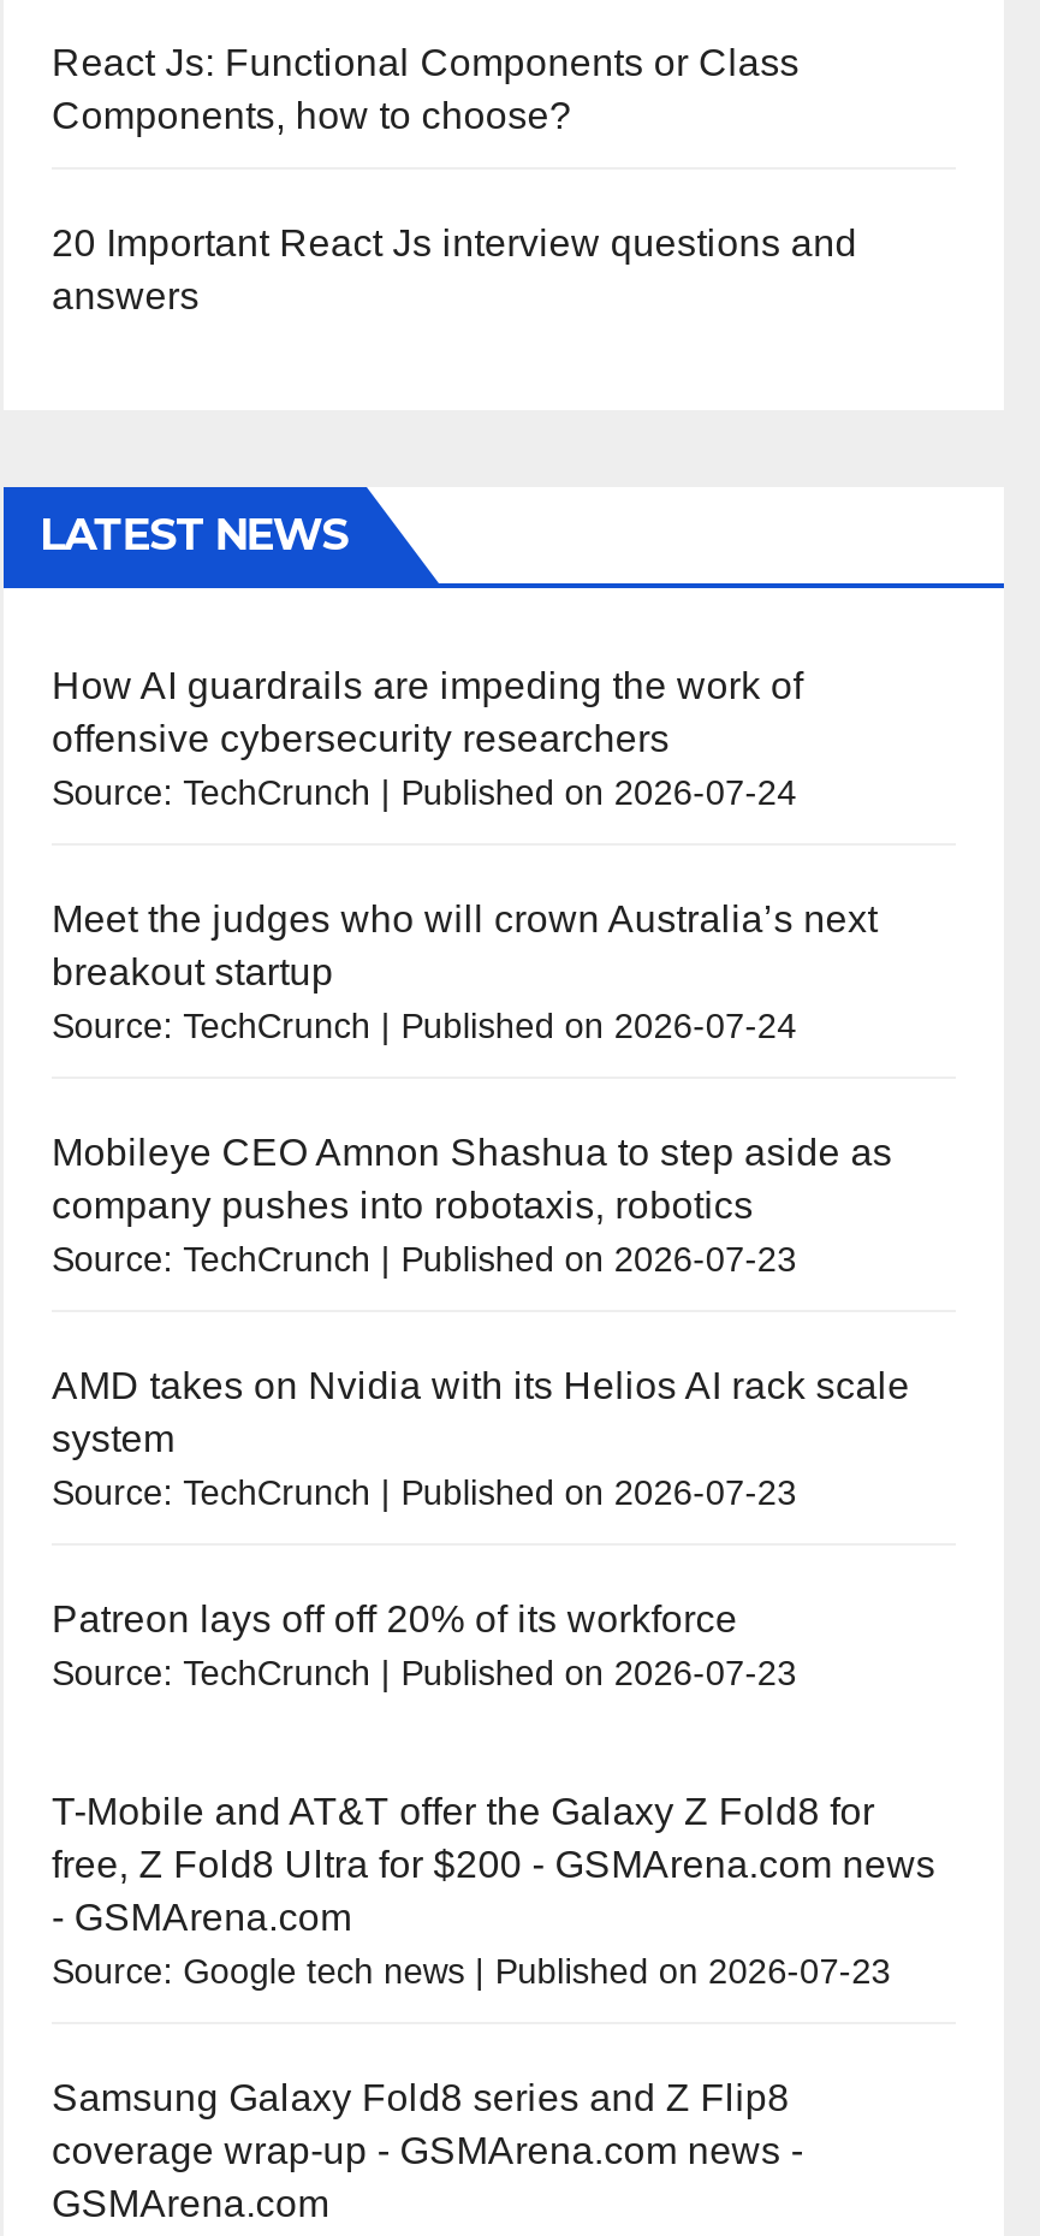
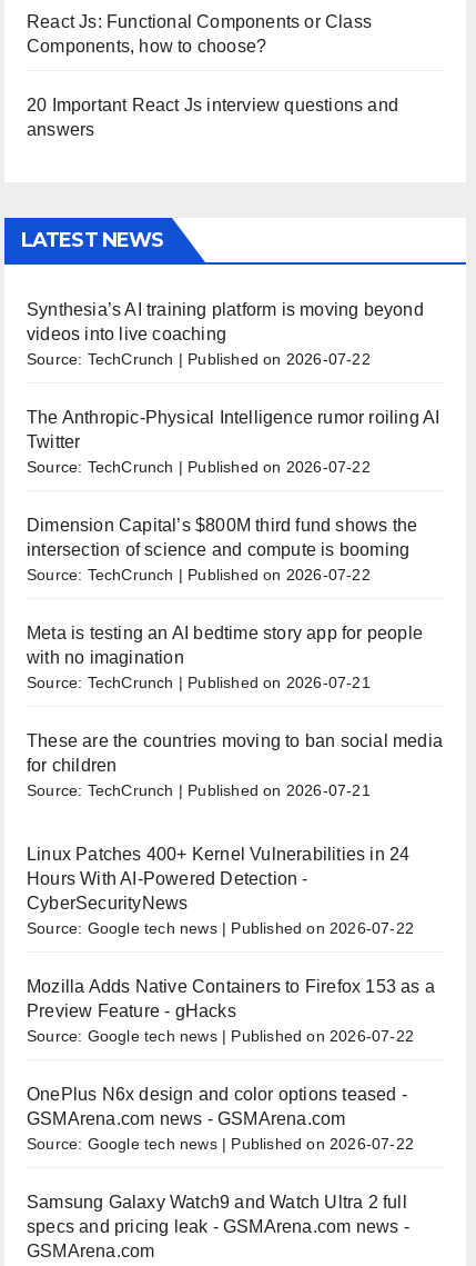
[52,665,936,2171] How AI guardrails are impeding the work of | offensive cybersecurity researchers | Source: TechCrunch Published on 2026-07-24 | Meet the judges who will crown Australia’s next | breakout startup | Source: TechCrunch Published on 2026-07-24 | Mobileye CEO Amnon Shashua to step aside as | company pushes into robotaxis, robotics | Source: TechCrunch Published on 2026-07-23 | AMD takes on Nvidia with its Helios AI rack scale | system | Source: TechCrunch Published on 2026-07-23 | Patreon lays off off 20% of its workforce | Source: TechCrunch Published on 2026-07-23 | T-Mobile and AT&T offer the Galaxy Z Fold8 for | free, Z Fold8 Ultra for $200 - GSMArena.com news | - GSMArena.com | Source: Google tech news Published on 2026-07-23 | Samsung Galaxy Fold8 series and Z Flip8 | coverage wrap-up - GSMArena.com news - -> [27,300,443,1236] Synthesia’s AI training platform is moving beyond | videos into live coaching | Source: TechCrunch Published on 2026-07-22 | The Anthropic-Physical Intelligence rumor roiling AI | Twitter | Source: TechCrunch Published on 2026-07-22 | Dimension Capital’s $800M third fund shows the | intersection of science and compute is booming | Source: TechCrunch Published on 2026-07-22 | Meta is testing an AI bedtime story app for people | with no imagination | Source: TechCrunch Published on 2026-07-21 | These are the countries moving to ban social media | for children | Source: TechCrunch Published on 2026-07-21 | Linux Patches 400+ Kernel Vulnerabilities in 24 | Hours With AI-Powered Detection - | CyberSecurityNews | Source: Google tech news Published on 2026-07-22 | Mozilla Adds Native Containers to Firefox 153 as a | Preview Feature - gHacks | Source: Google tech news Published on 2026-07-22 | OnePlus N6x design and color options teased - | GSMArena.com news - GSMArena.com | Source: Google tech news Published on 2026-07-22 | Samsung Galaxy Watch9 and Watch Ultra 2 full | specs and pricing leak - GSMArena.com news -

